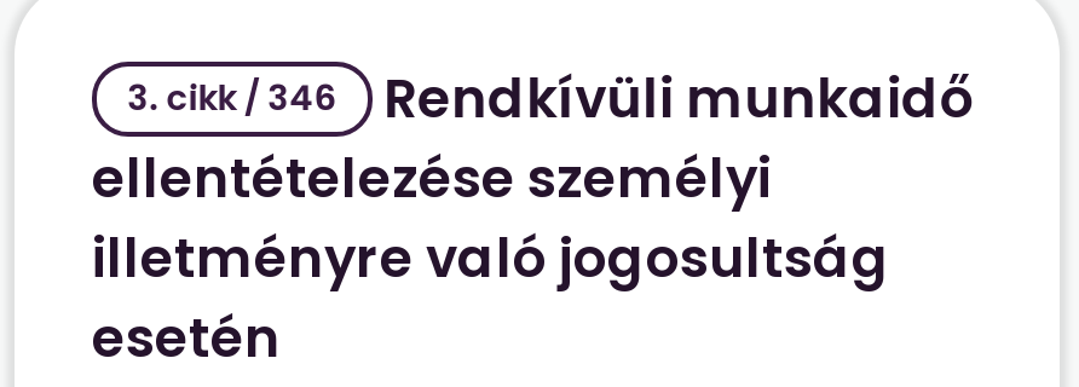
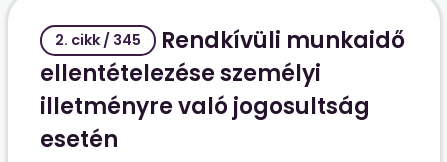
[128,61,974,136] 3. cikk / 346 Rendkívüli munkaidő -> [55,25,405,56] 2. cikk / 345 Rendkívüli munkaidő

